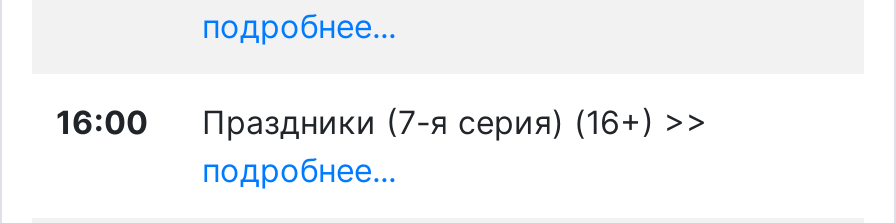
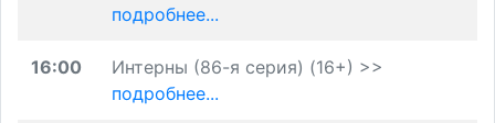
[202,102,708,142] Праздники (7-я серия) (16+) >> -> [112,56,383,78] Интерны (86-я серия) (16+) >>

